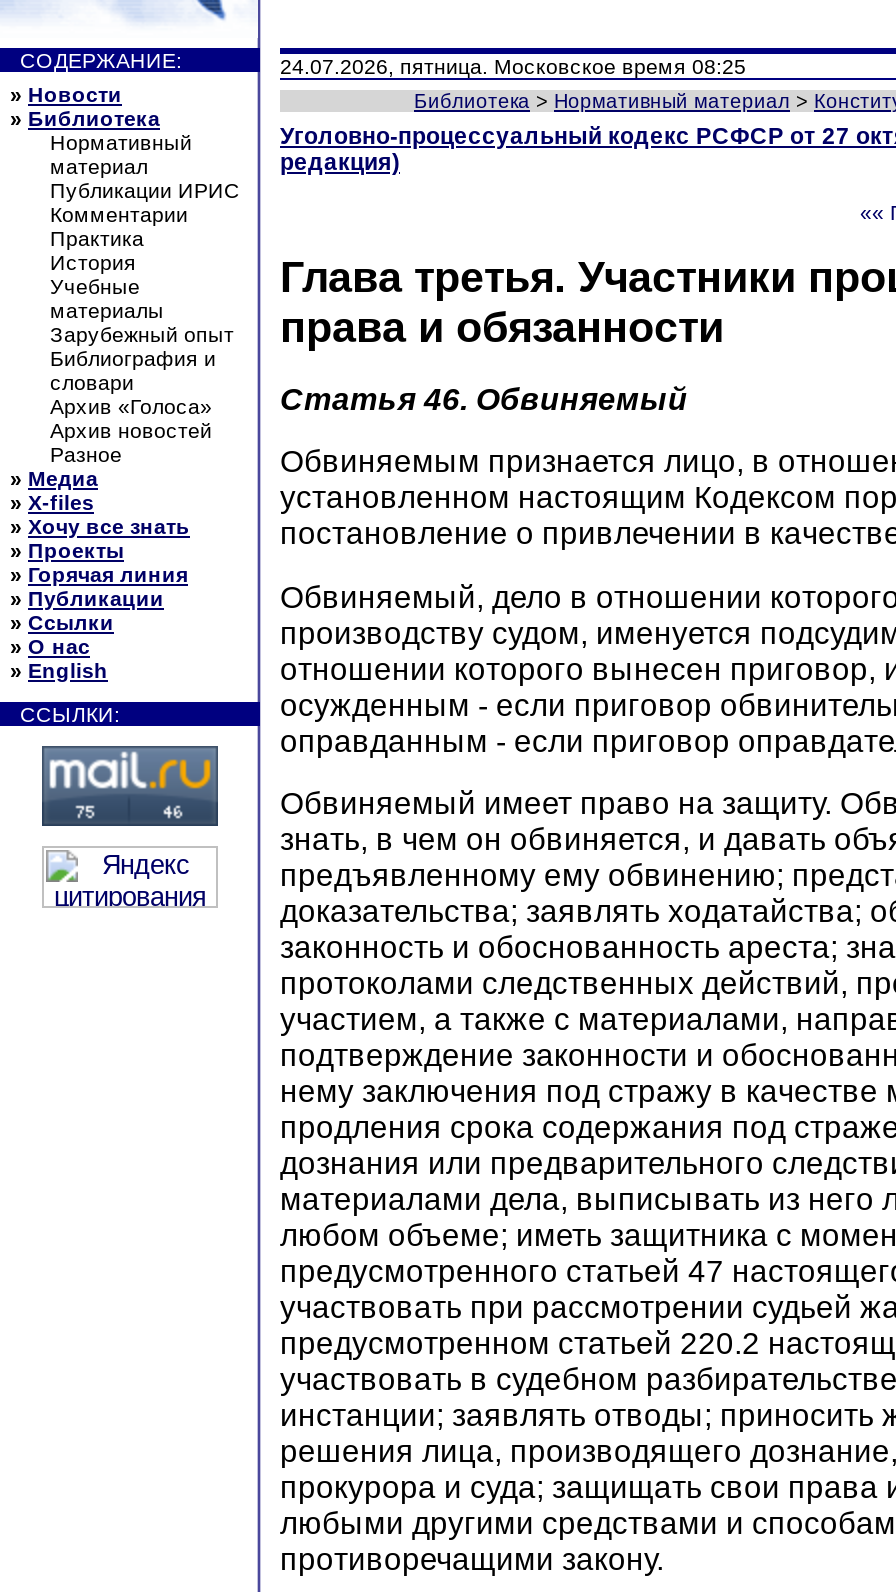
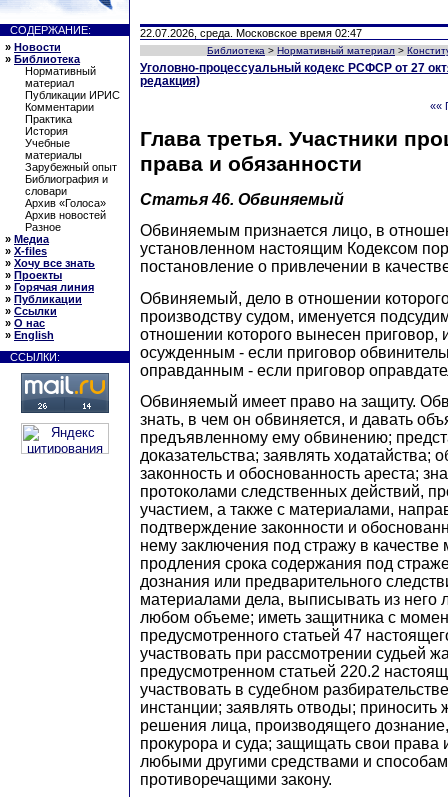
[280,54,746,78] 24.07.2026, пятница. Московское время 08:25 -> [140,27,362,39] 22.07.2026, среда. Московское время 02:47

